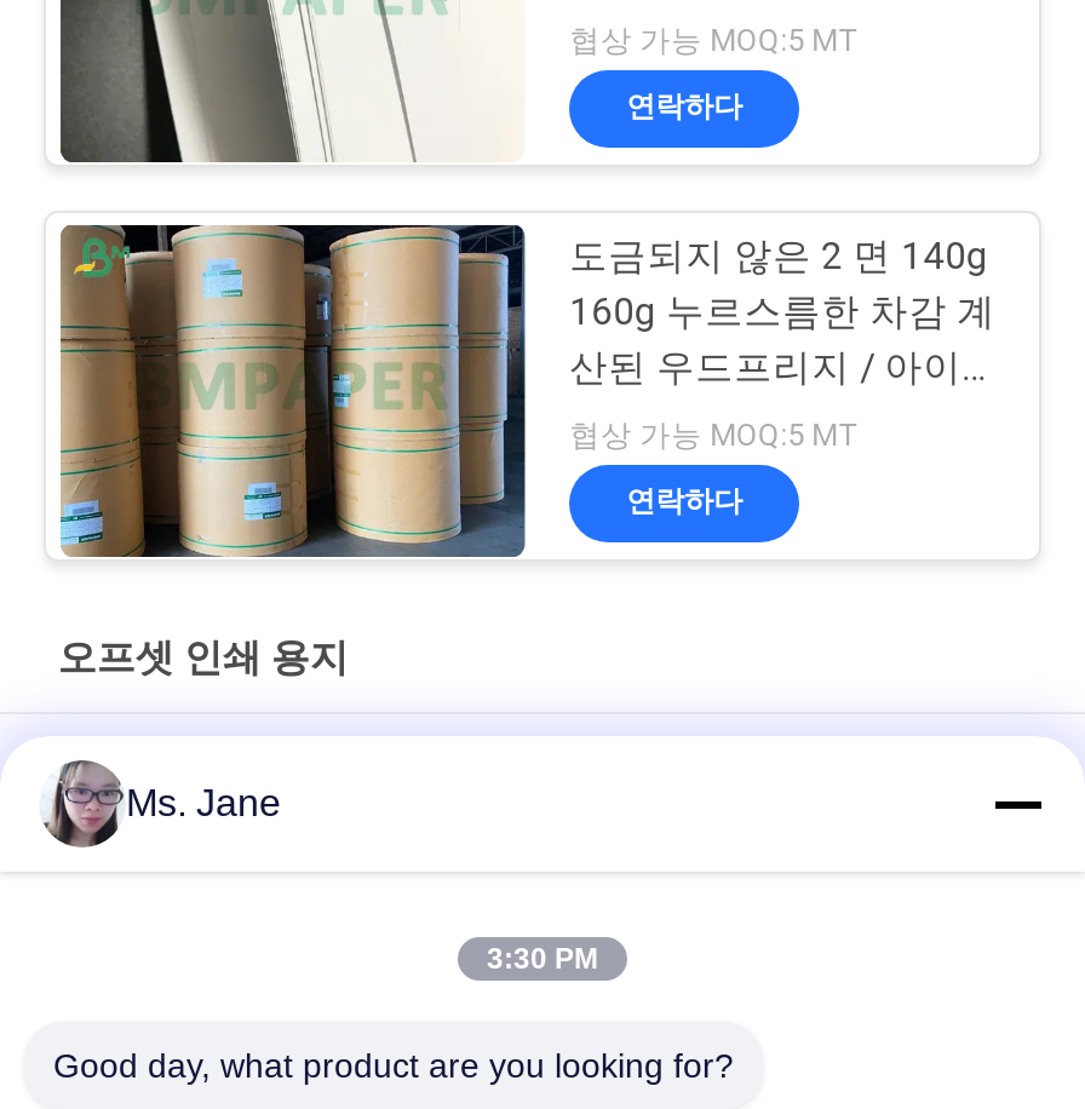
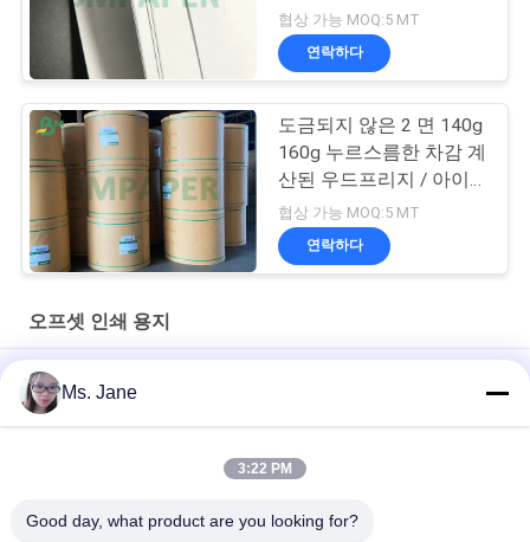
[487,942,598,976] 3:30 PM -> [238,460,292,477] 3:22 PM

